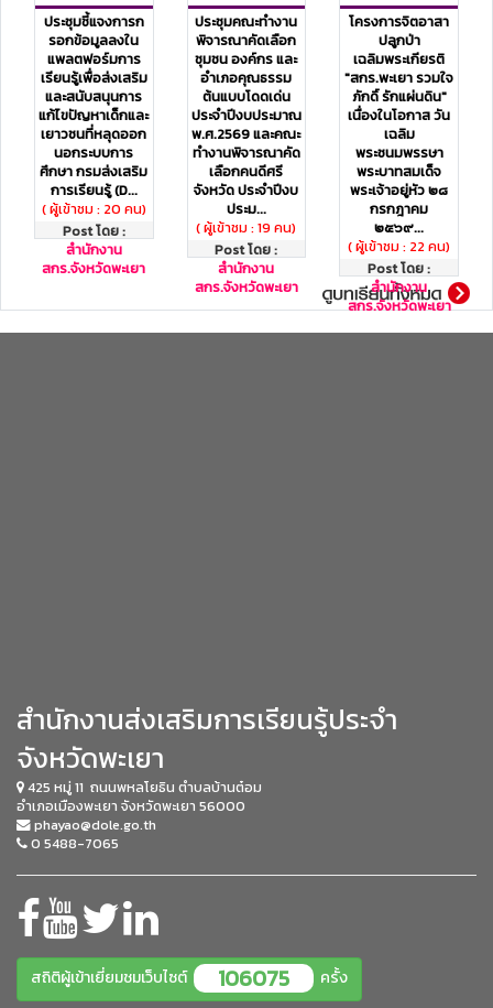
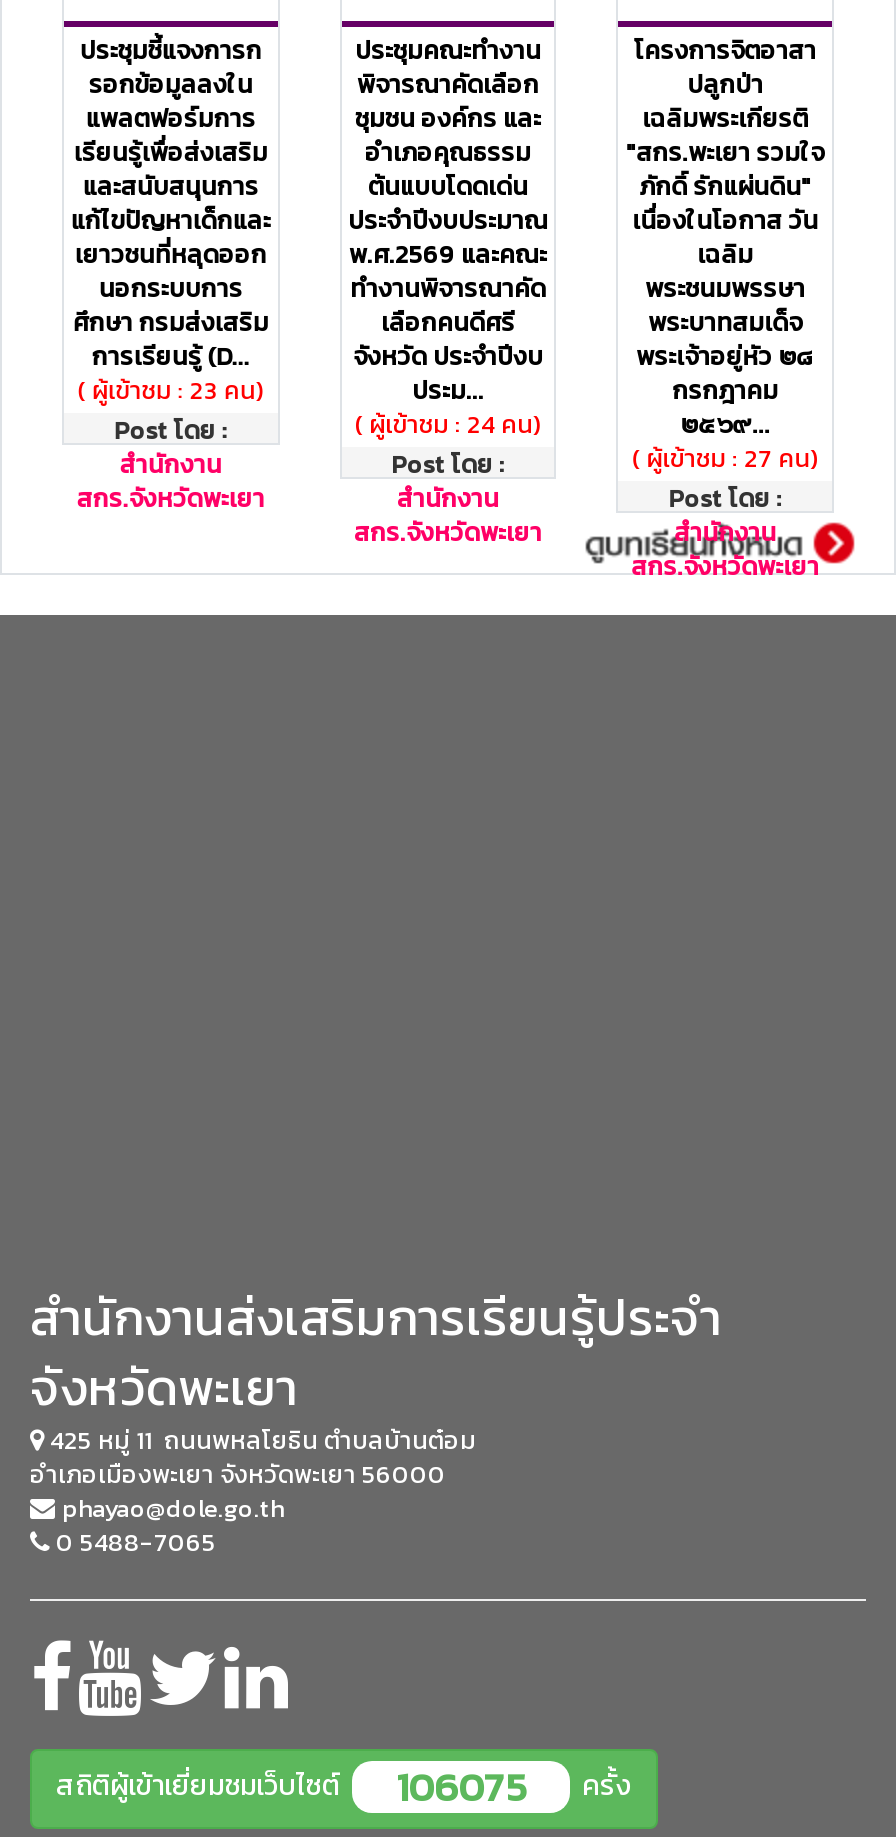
[42,198,146,219] ( ผู้เข้าชม : 20 คน) -> [78,371,264,409] ( ผู้เข้าชม : 23 คน)
[196,217,297,238] ( ผู้เข้าชม : 19 คน) -> [355,405,541,443] ( ผู้เข้าชม : 24 คน)
[348,236,450,257] ( ผู้เข้าชม : 22 คน) -> [632,439,818,477] ( ผู้เข้าชม : 27 คน)

